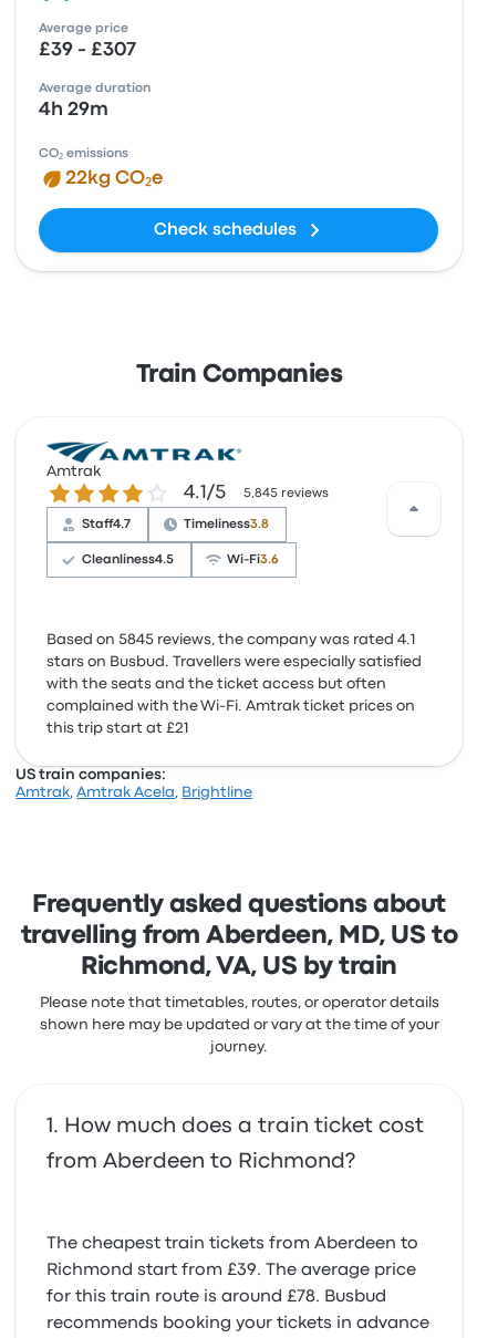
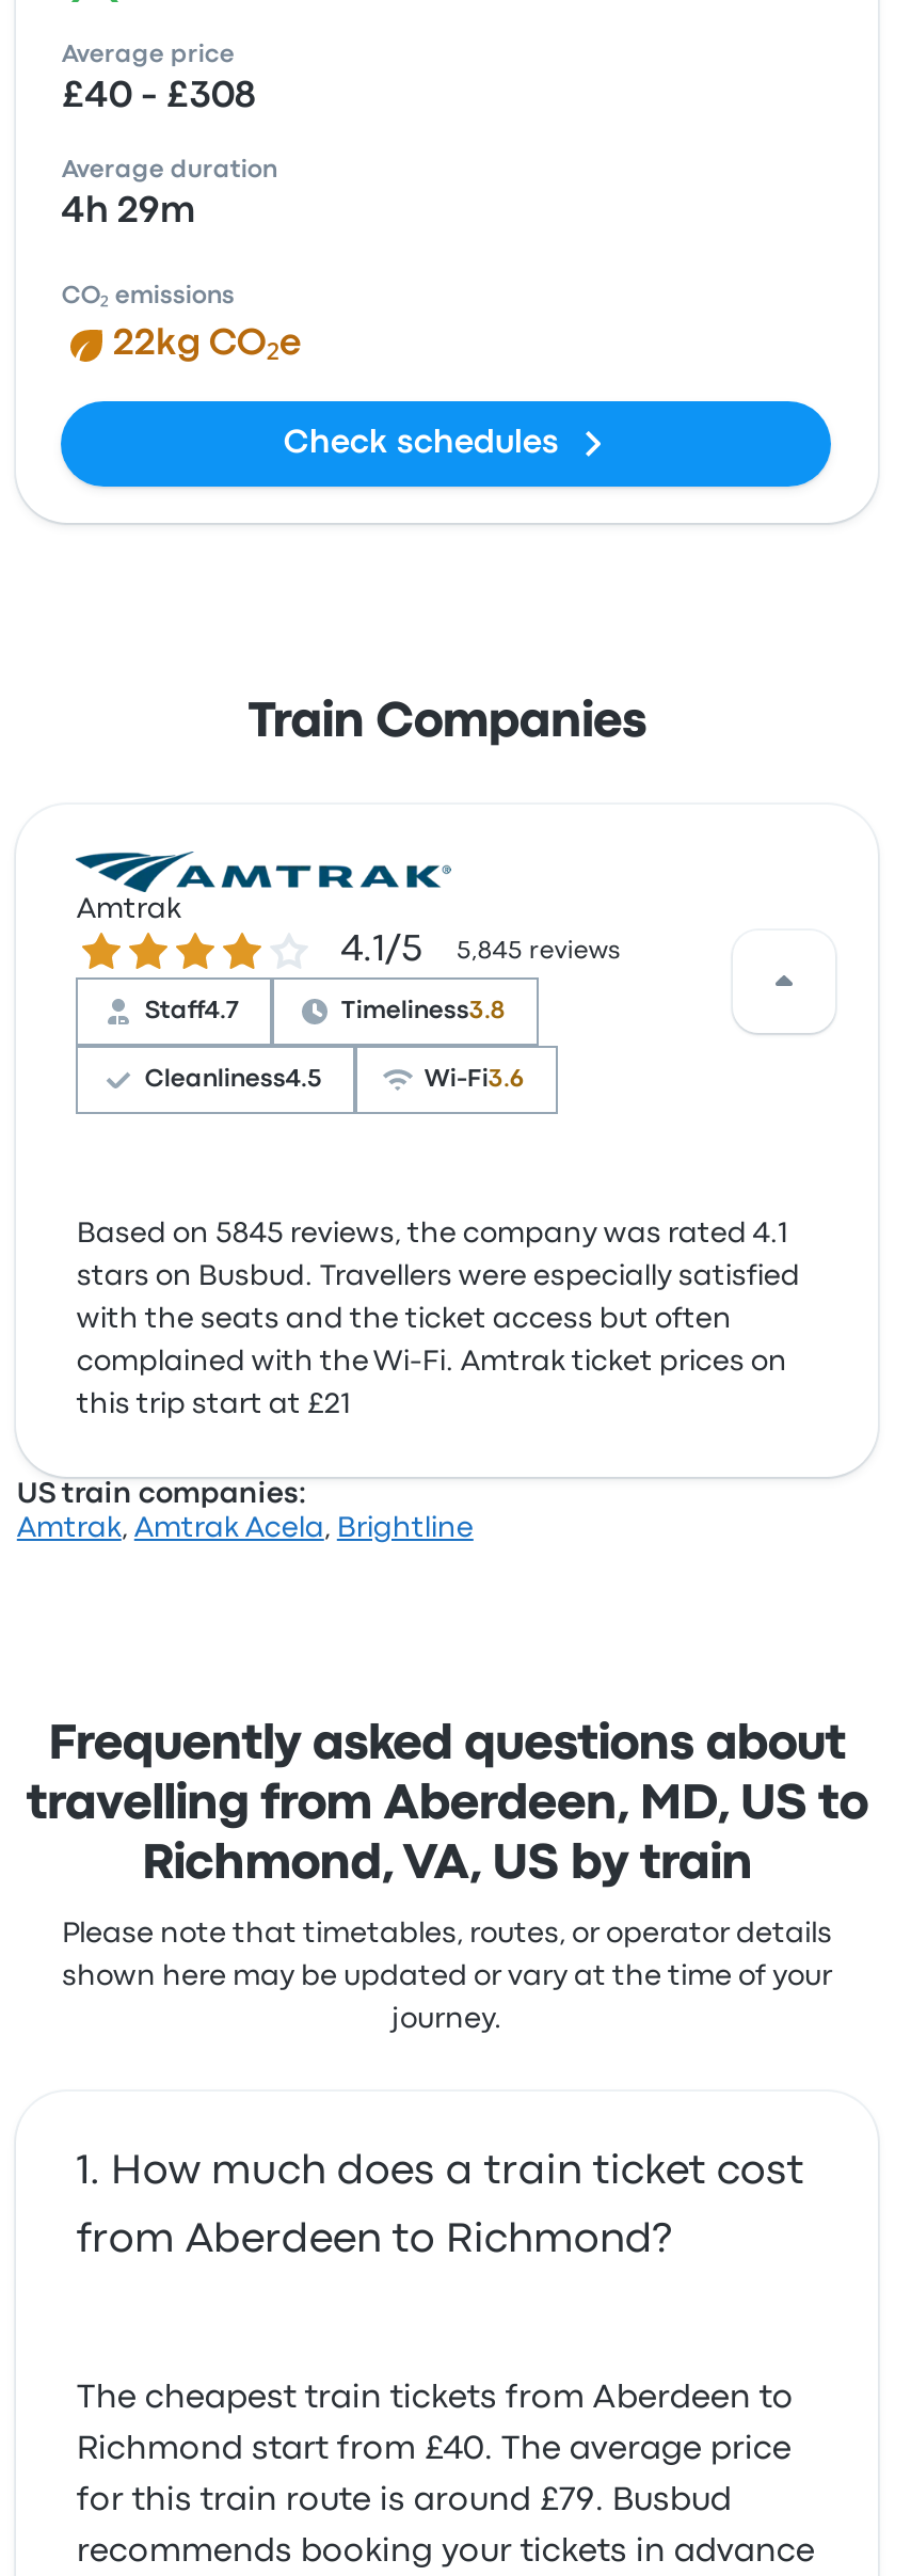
[39,42,137,59] £39 - £307 -> [62,81,256,113] £40 - £308
[47,1262,417,1278] Richmond start from £39. The average price -> [77,2434,791,2464] Richmond start from £40. The average price
[47,1289,387,1304] for this train route is around £78. Busbud -> [77,2486,732,2515] for this train route is around £79. Busbud

